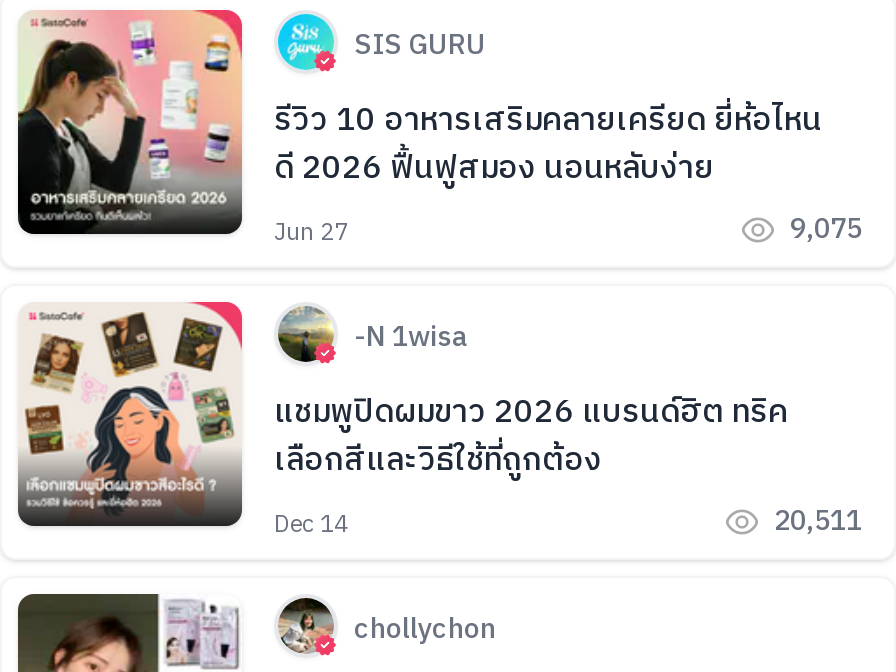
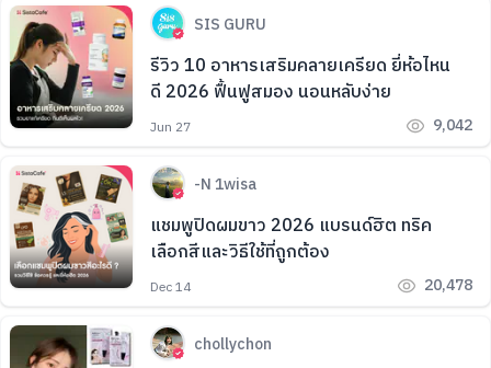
[790,206,862,252] 9,075 -> [433,113,472,138] 9,042
[774,498,862,544] 20,511 -> [424,273,472,298] 20,478

